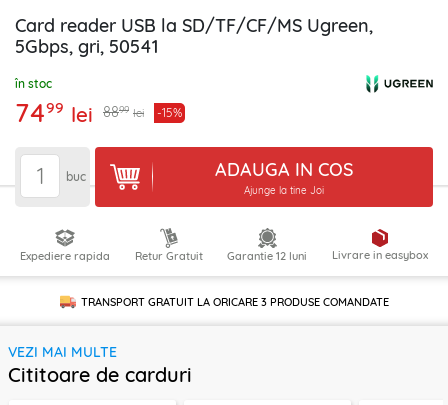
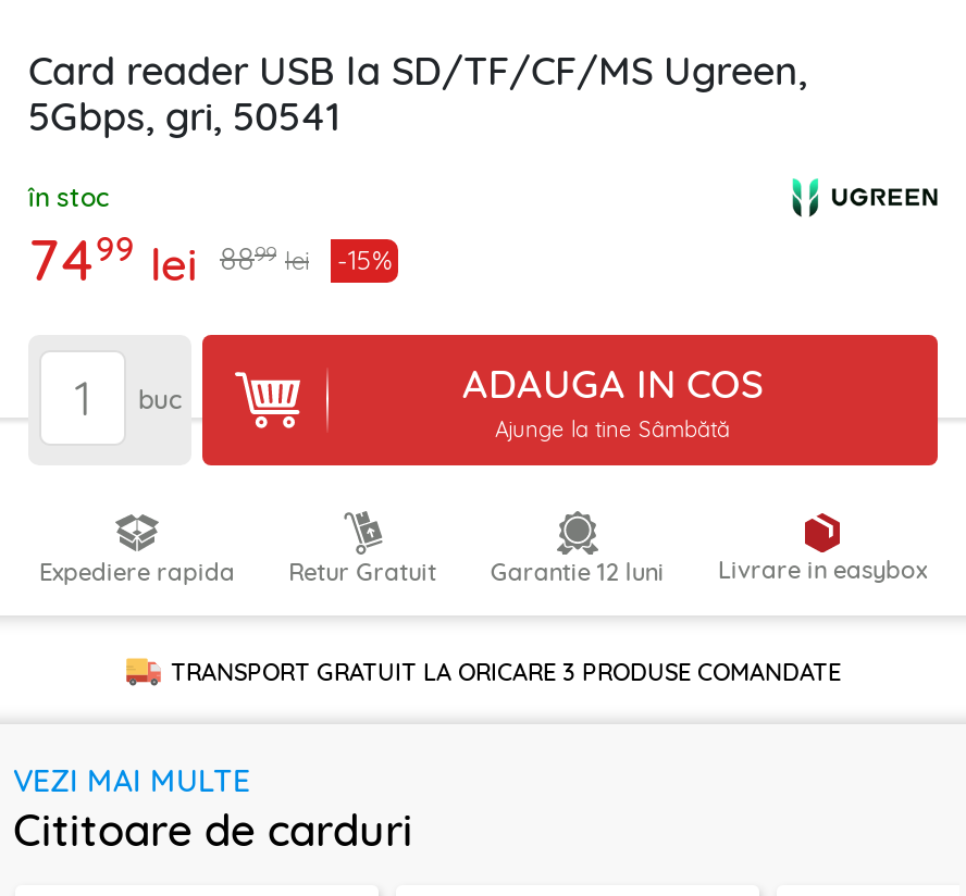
[243,184,323,197] Ajunge la tine Joi -> [495,415,730,444] Ajunge la tine Sâmbătă

